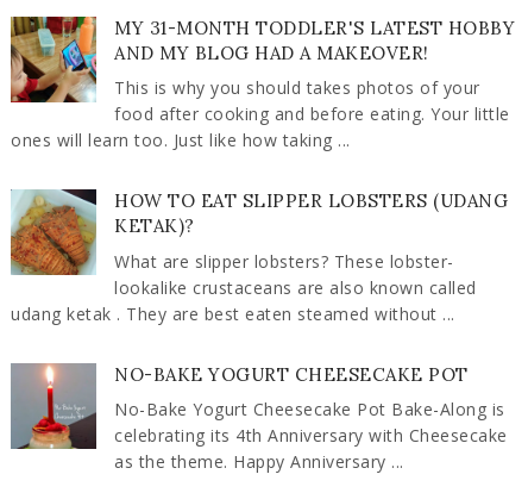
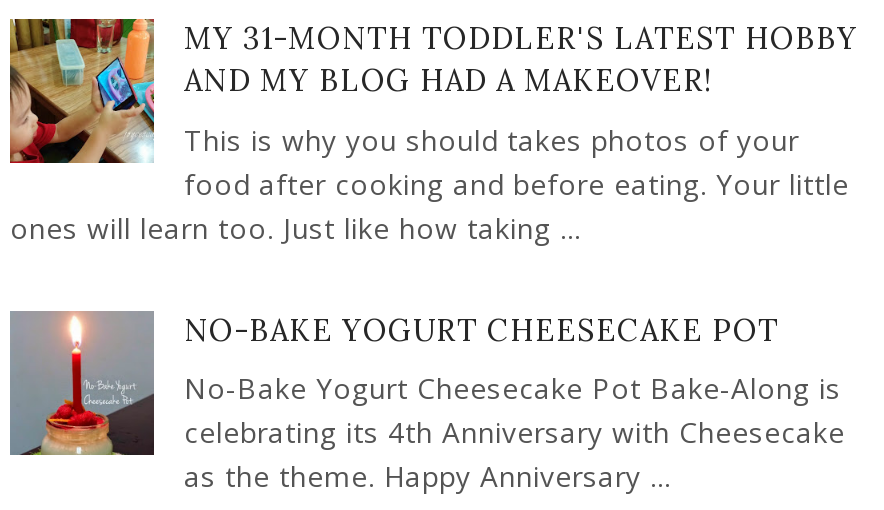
[11,188,508,325] [image] | HOW TO EAT SLIPPER LOBSTERS (UDANG | KETAK)? | What are slipper lobsters? These lobster- | lookalike crustaceans are also known called | udang ketak . They are best eaten steamed without ... -> none

